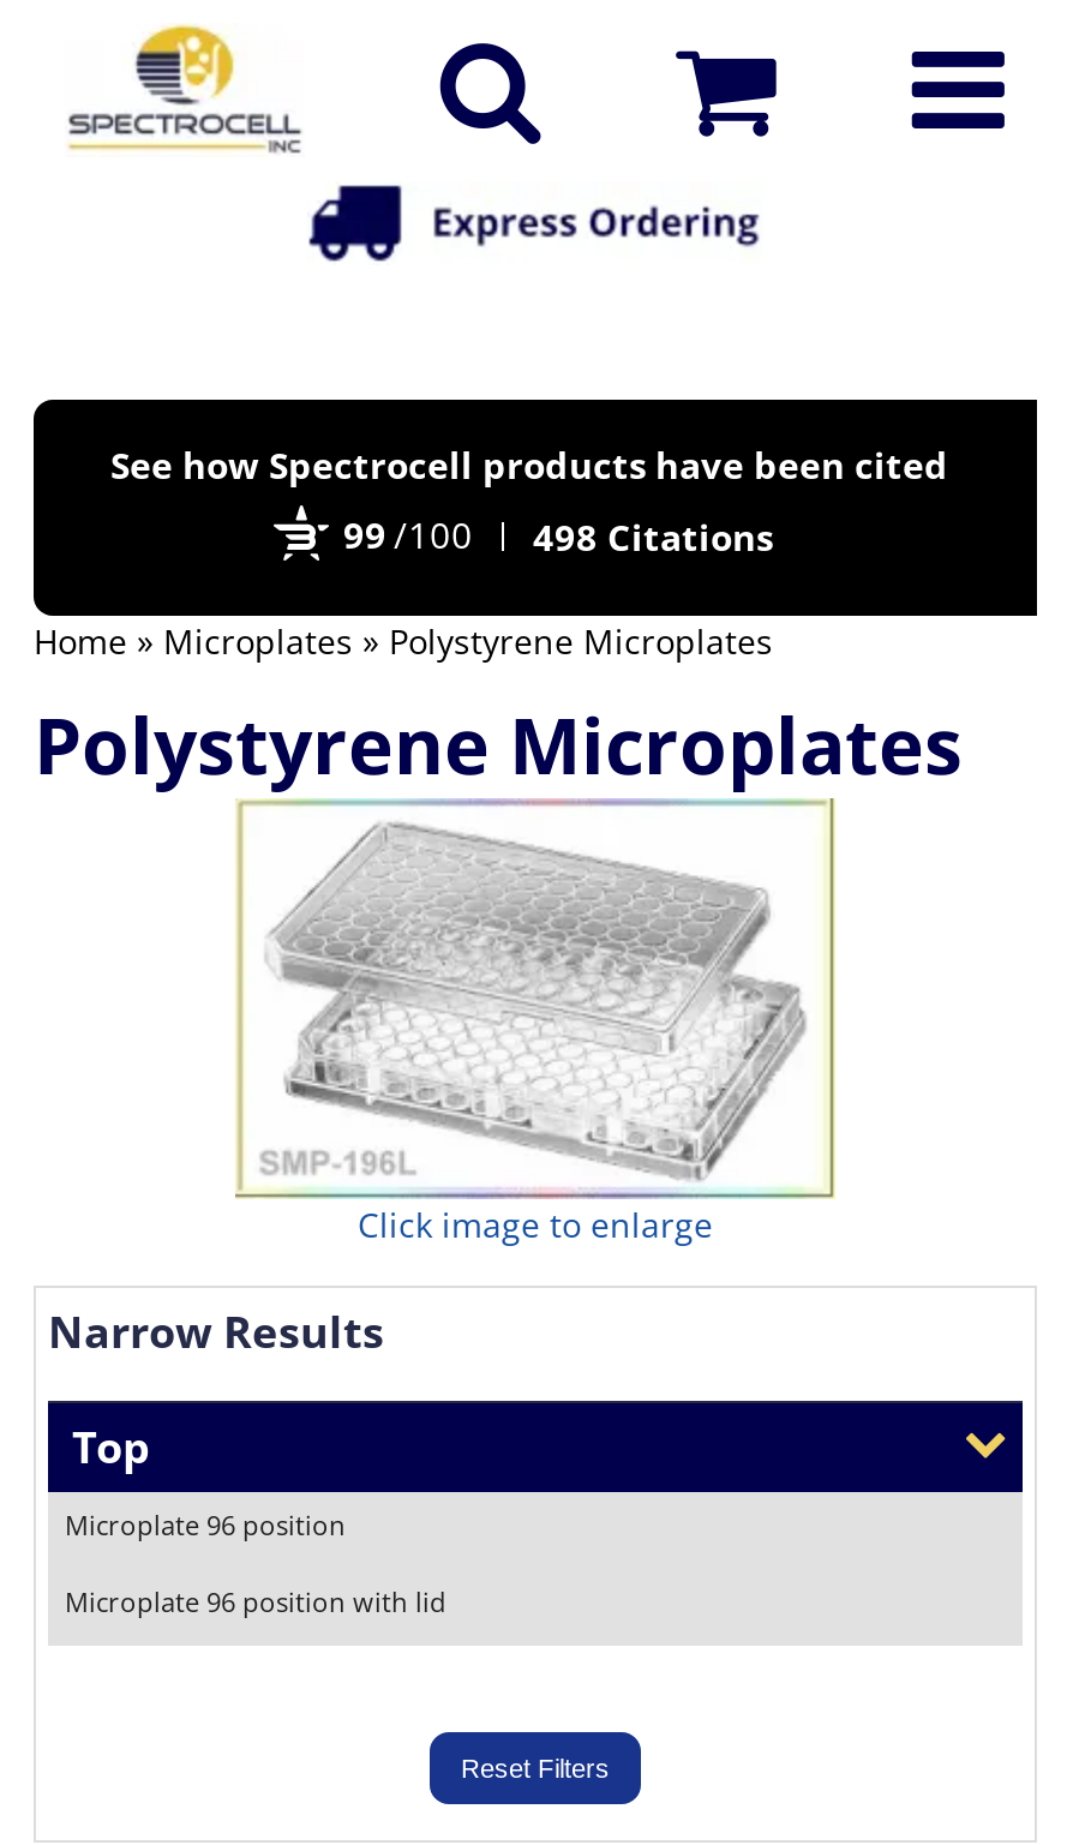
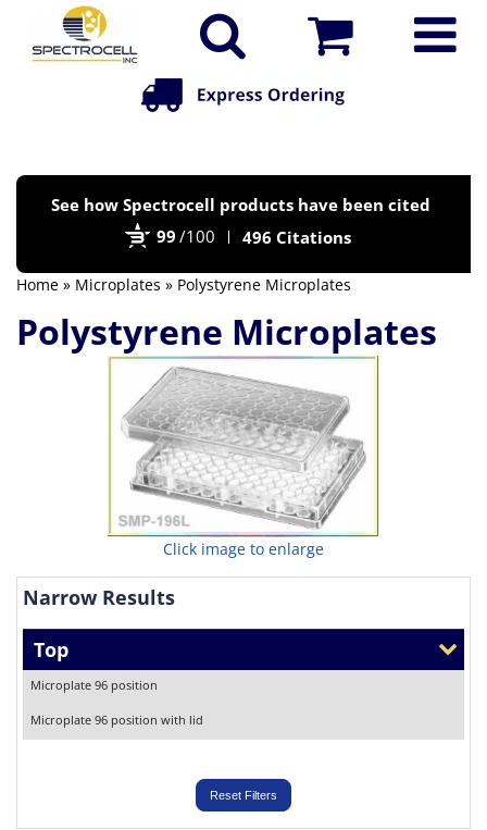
[343,510,773,561] 99 /100 498 Citations -> [157,225,351,248] 99 /100 496 Citations

